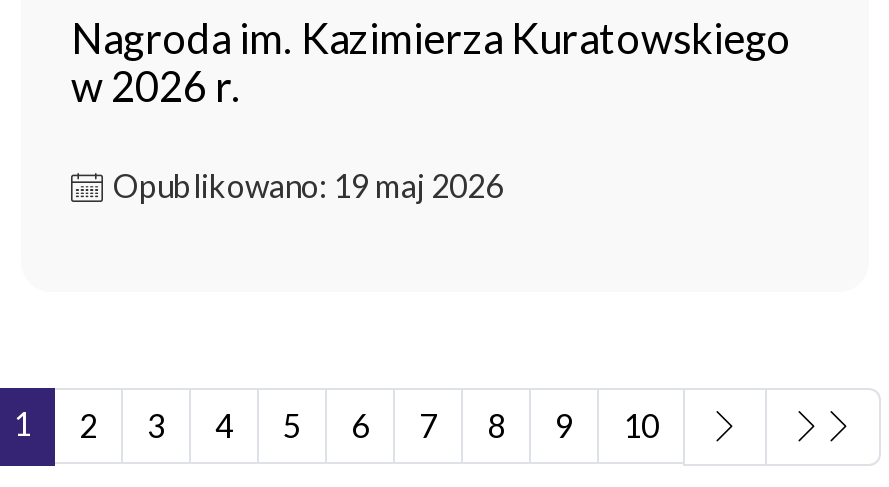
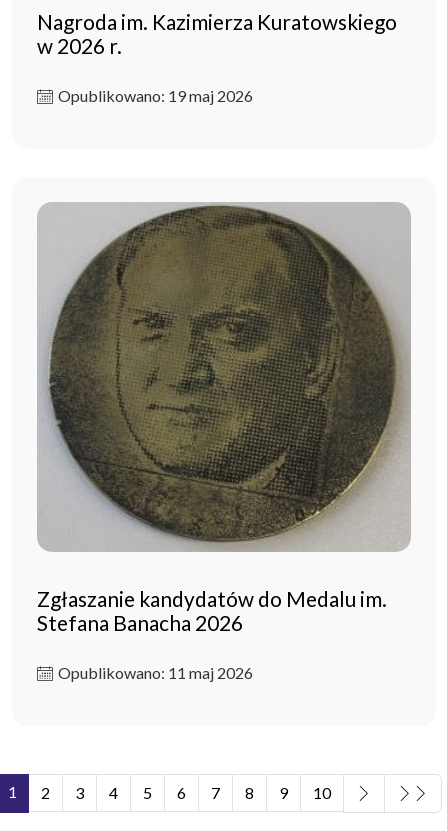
none -> [37,202,412,682] [image] | Zgłaszanie kandydatów do Medalu im. | Stefana Banacha 2026 | Opublikowano: 11 maj 2026

